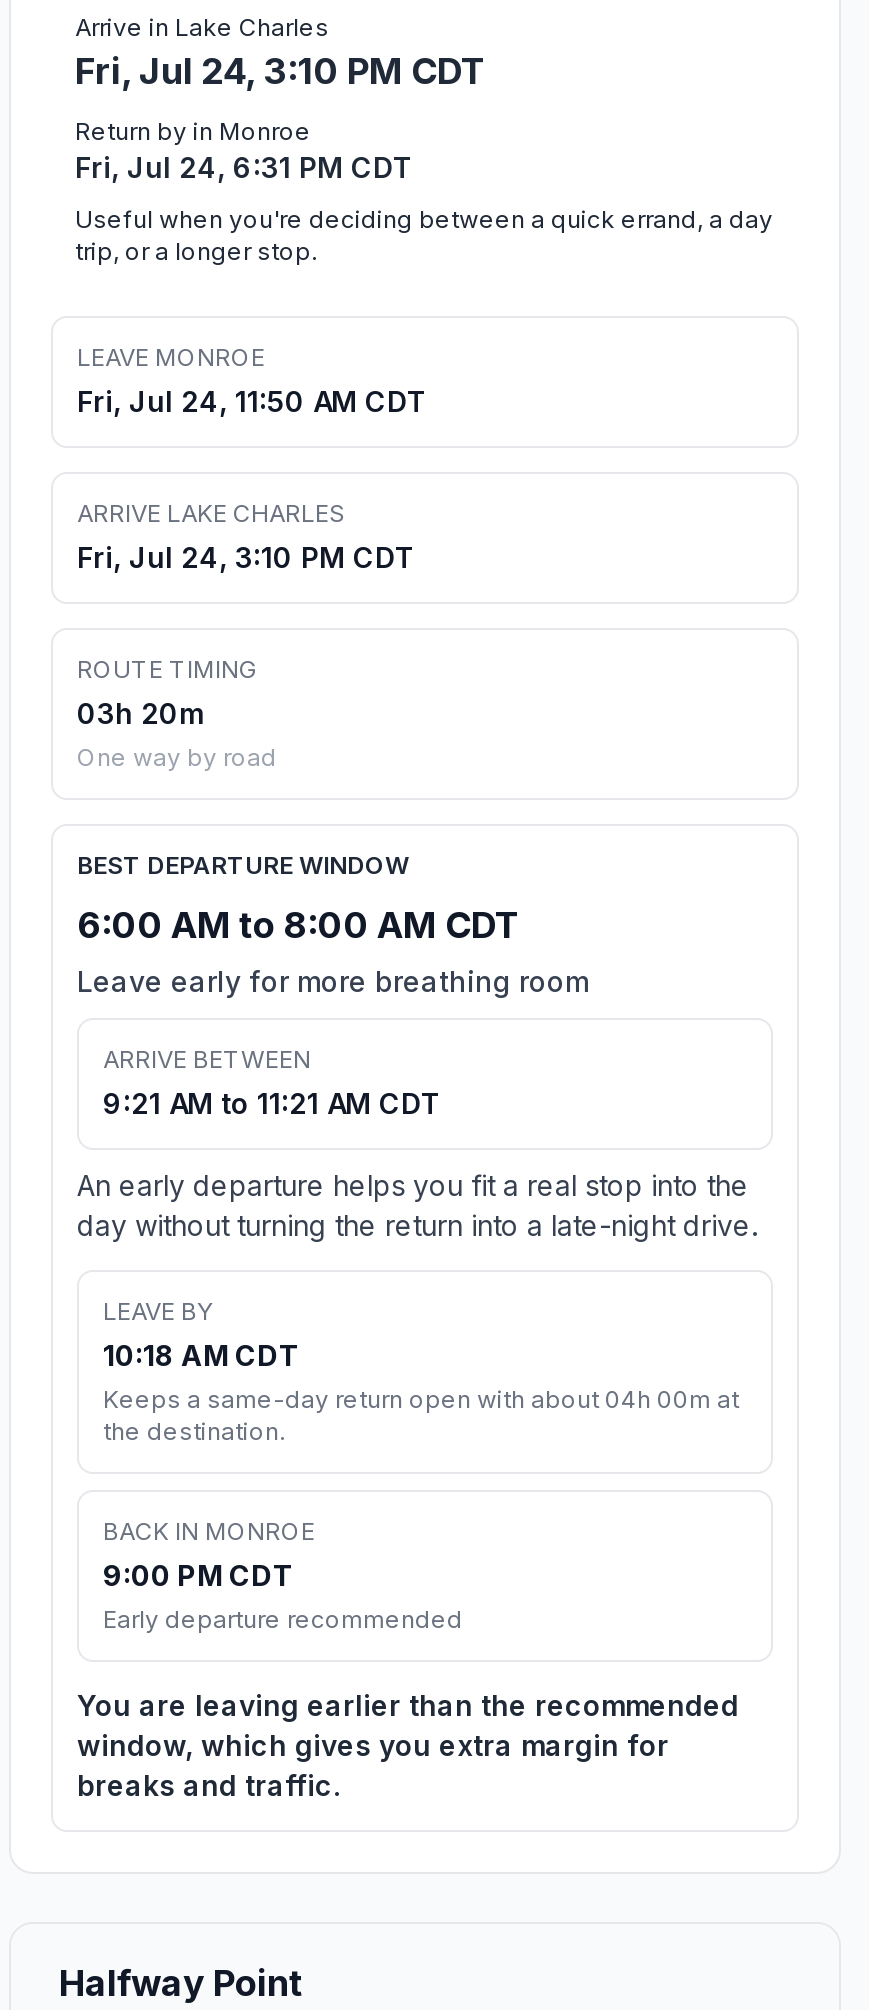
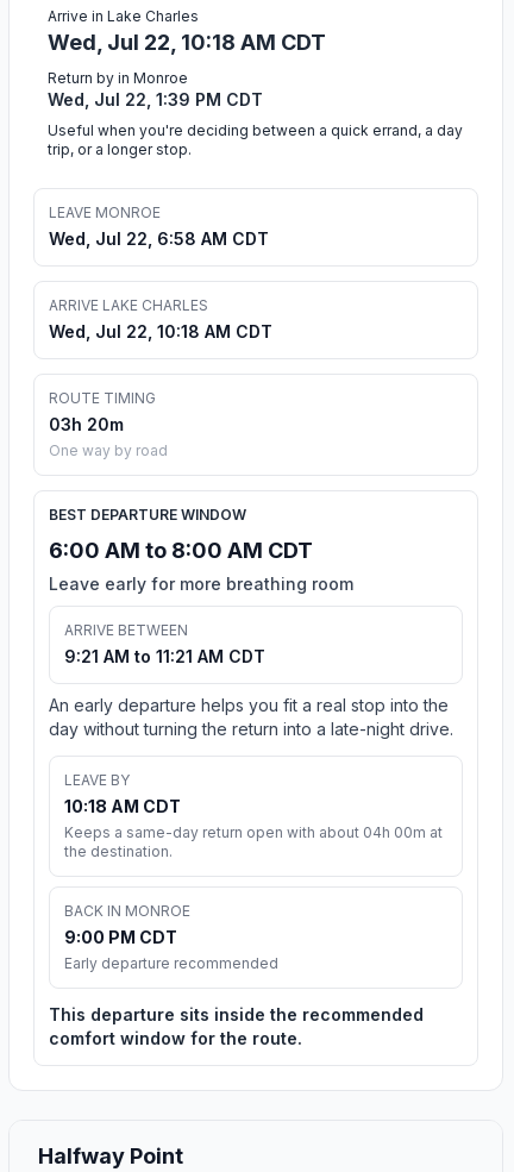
[75,50,487,92] Fri, Jul 24, 3:10 PM CDT -> [48,30,326,55] Wed, Jul 22, 10:18 AM CDT
[75,150,413,184] Fri, Jul 24, 6:31 PM CDT -> [48,89,263,110] Wed, Jul 22, 1:39 PM CDT
[77,384,427,418] Fri, Jul 24, 11:50 AM CDT -> [49,229,269,249] Wed, Jul 22, 6:58 AM CDT
[77,540,415,574] Fri, Jul 24, 3:10 PM CDT -> [49,321,272,342] Wed, Jul 22, 10:18 AM CDT
[77,1688,739,1802] You are leaving earlier than the recommended | window, which gives you extra margin for | breaks and traffic. -> [49,1004,424,1048] This departure sits inside the recommended | comfort window for the route.

